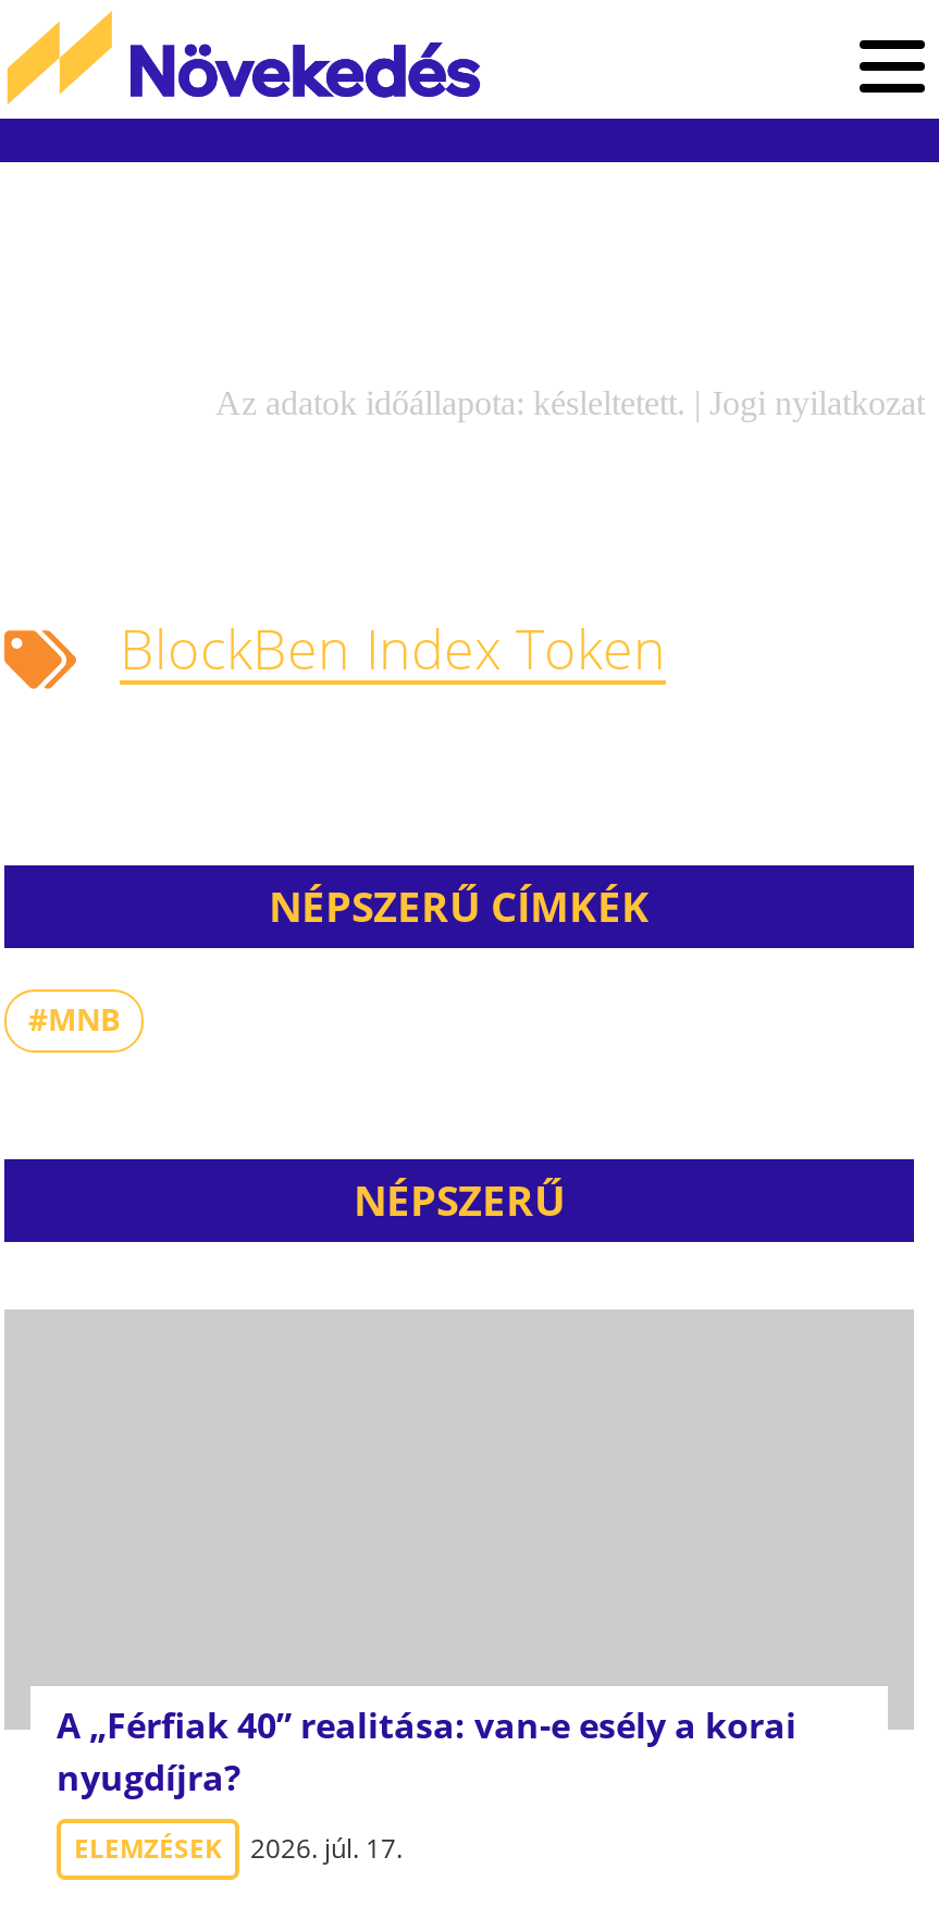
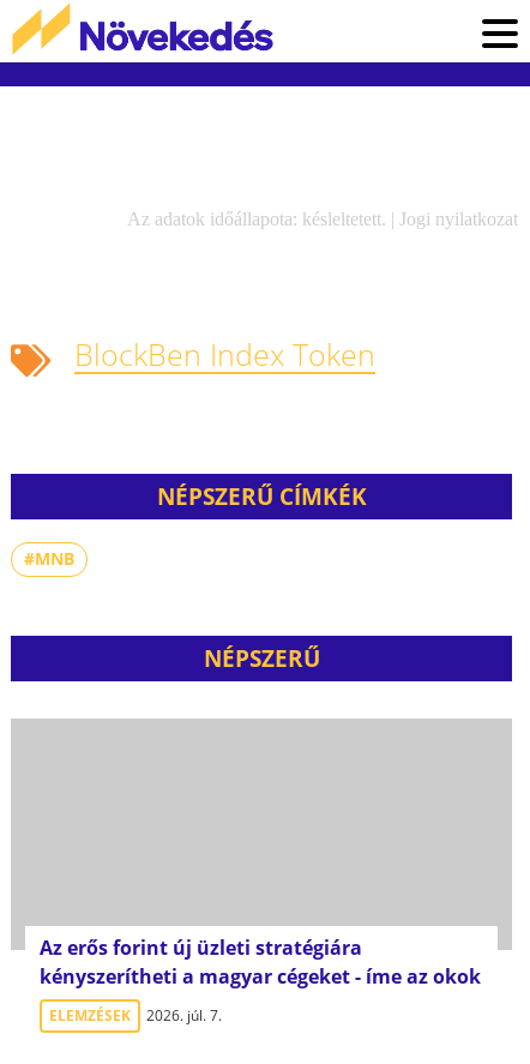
[57,1701,796,1802] A „Férfiak 40” realitása: van-e esély a korai | nyugdíjra? -> [40,934,481,990] Az erős forint új üzleti stratégiára | kényszerítheti a magyar cégeket - íme az okok
[74,1830,403,1867] ELEMZÉSEK 2026. júl. 17. -> [49,1005,222,1026] ELEMZÉSEK 2026. júl. 7.

